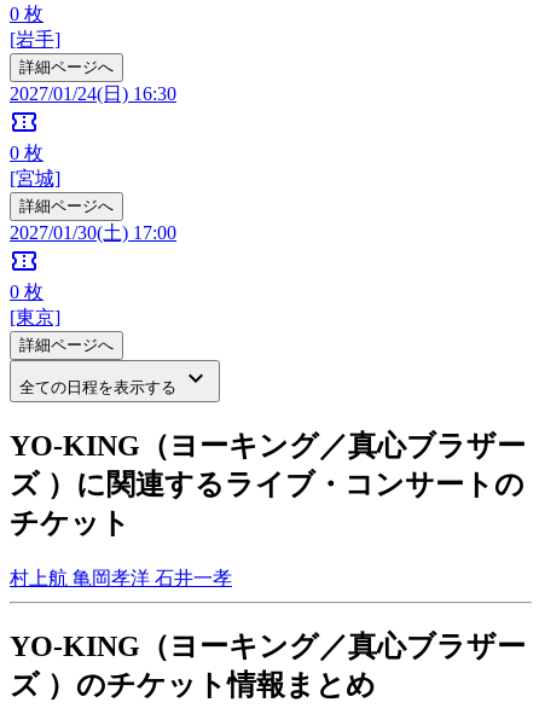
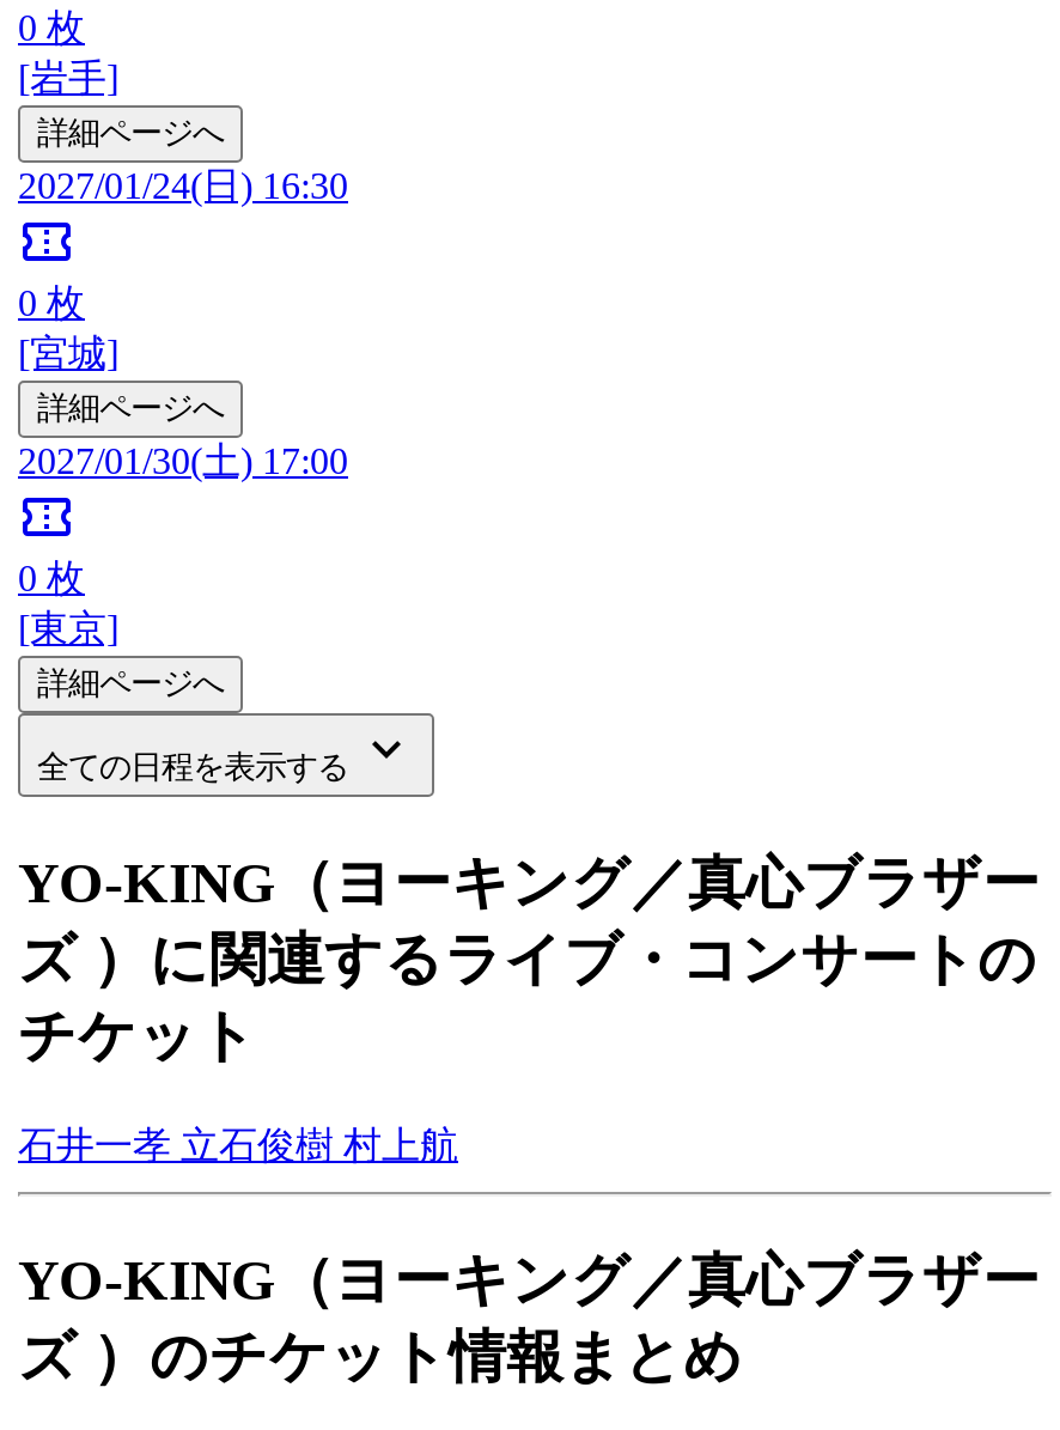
[10,567,232,588] 村上航亀岡孝洋石井一孝 -> [18,1124,458,1164] 石井一孝立石俊樹村上航

